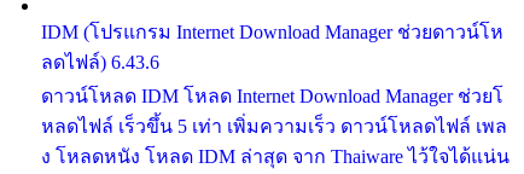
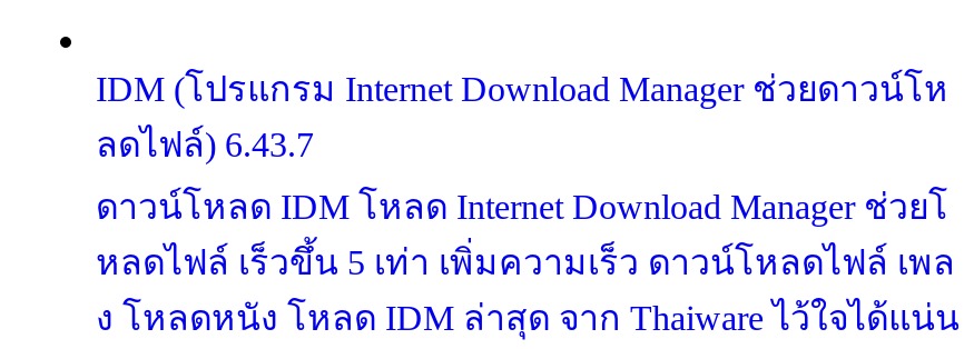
[41,52,159,72] ลดไฟล์) 6.43.6 -> [96,126,314,163] ลดไฟล์) 6.43.7

